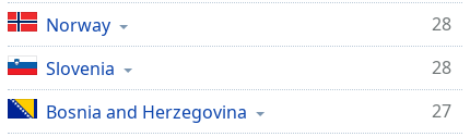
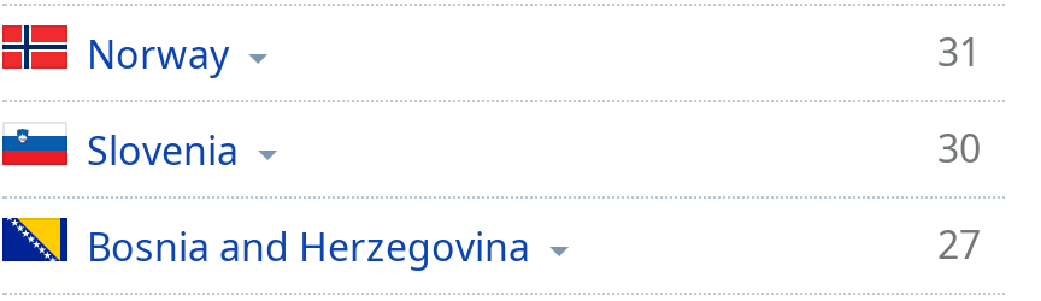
[432,12,451,36] 28 -> [937,25,981,78] 31
[432,55,451,79] 28 -> [937,122,981,175] 30

